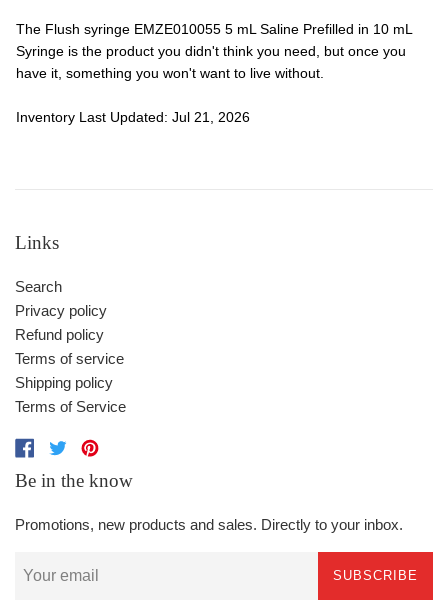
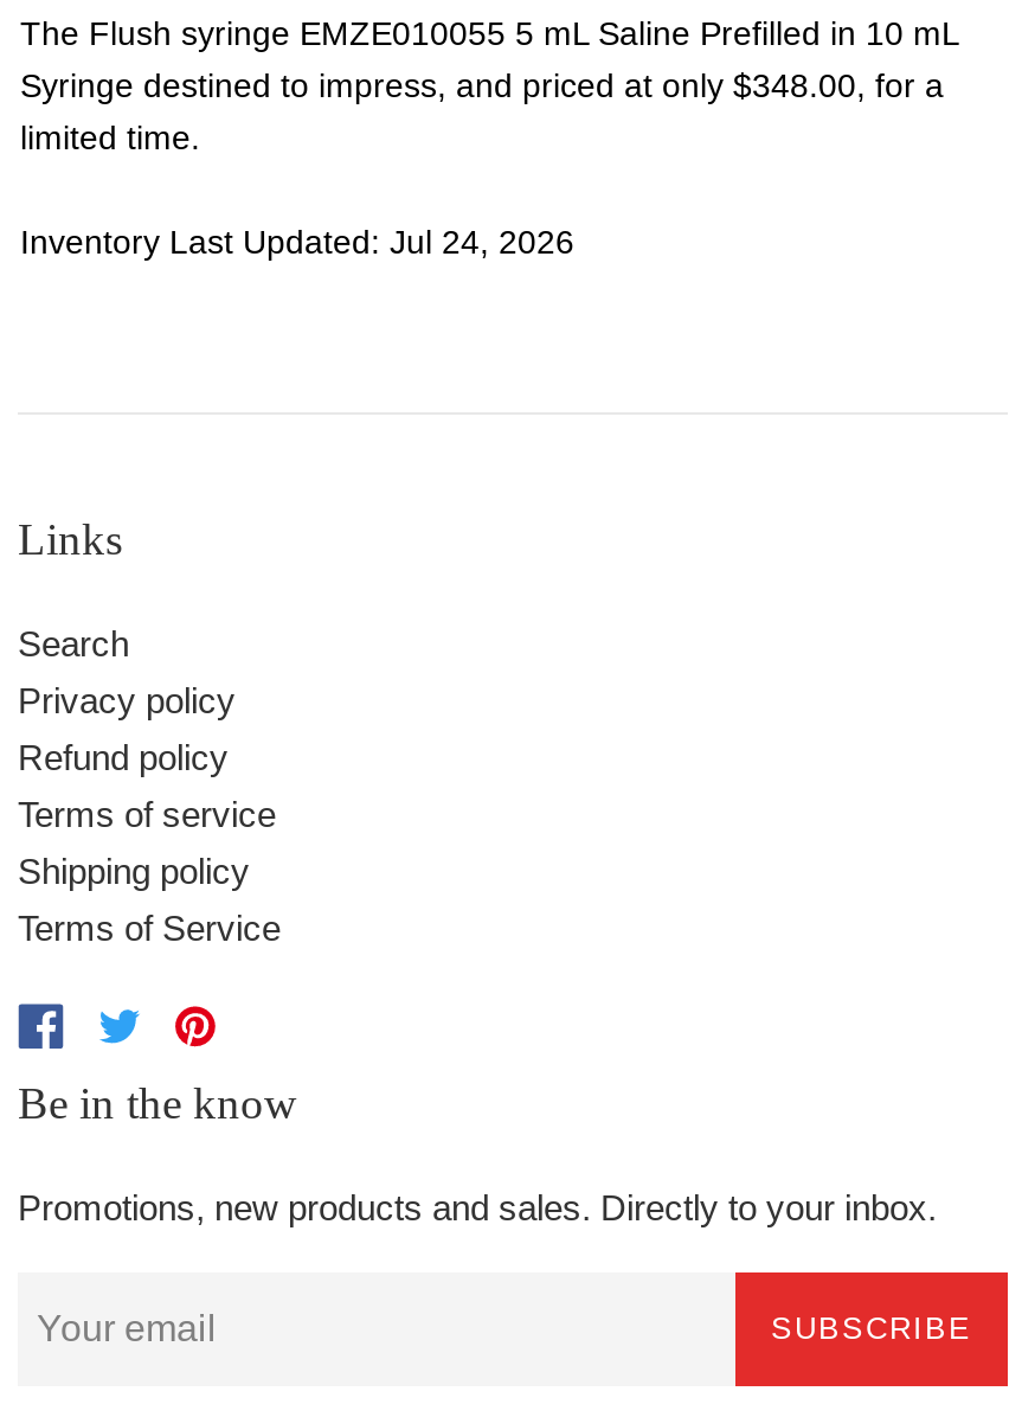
[16,43,406,81] Syringe is the product you didn't think you need, but once you | have it, something you won't want to live without. -> [20,66,944,156] Syringe destined to impress, and priced at only $348.00, for a | limited time.
[16,109,250,125] Inventory Last Updated: Jul 21, 2026 -> [20,223,574,261] Inventory Last Updated: Jul 24, 2026

